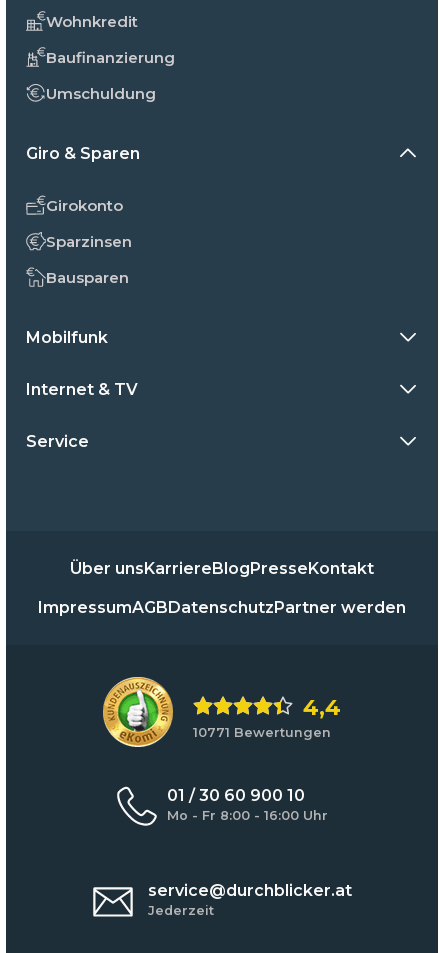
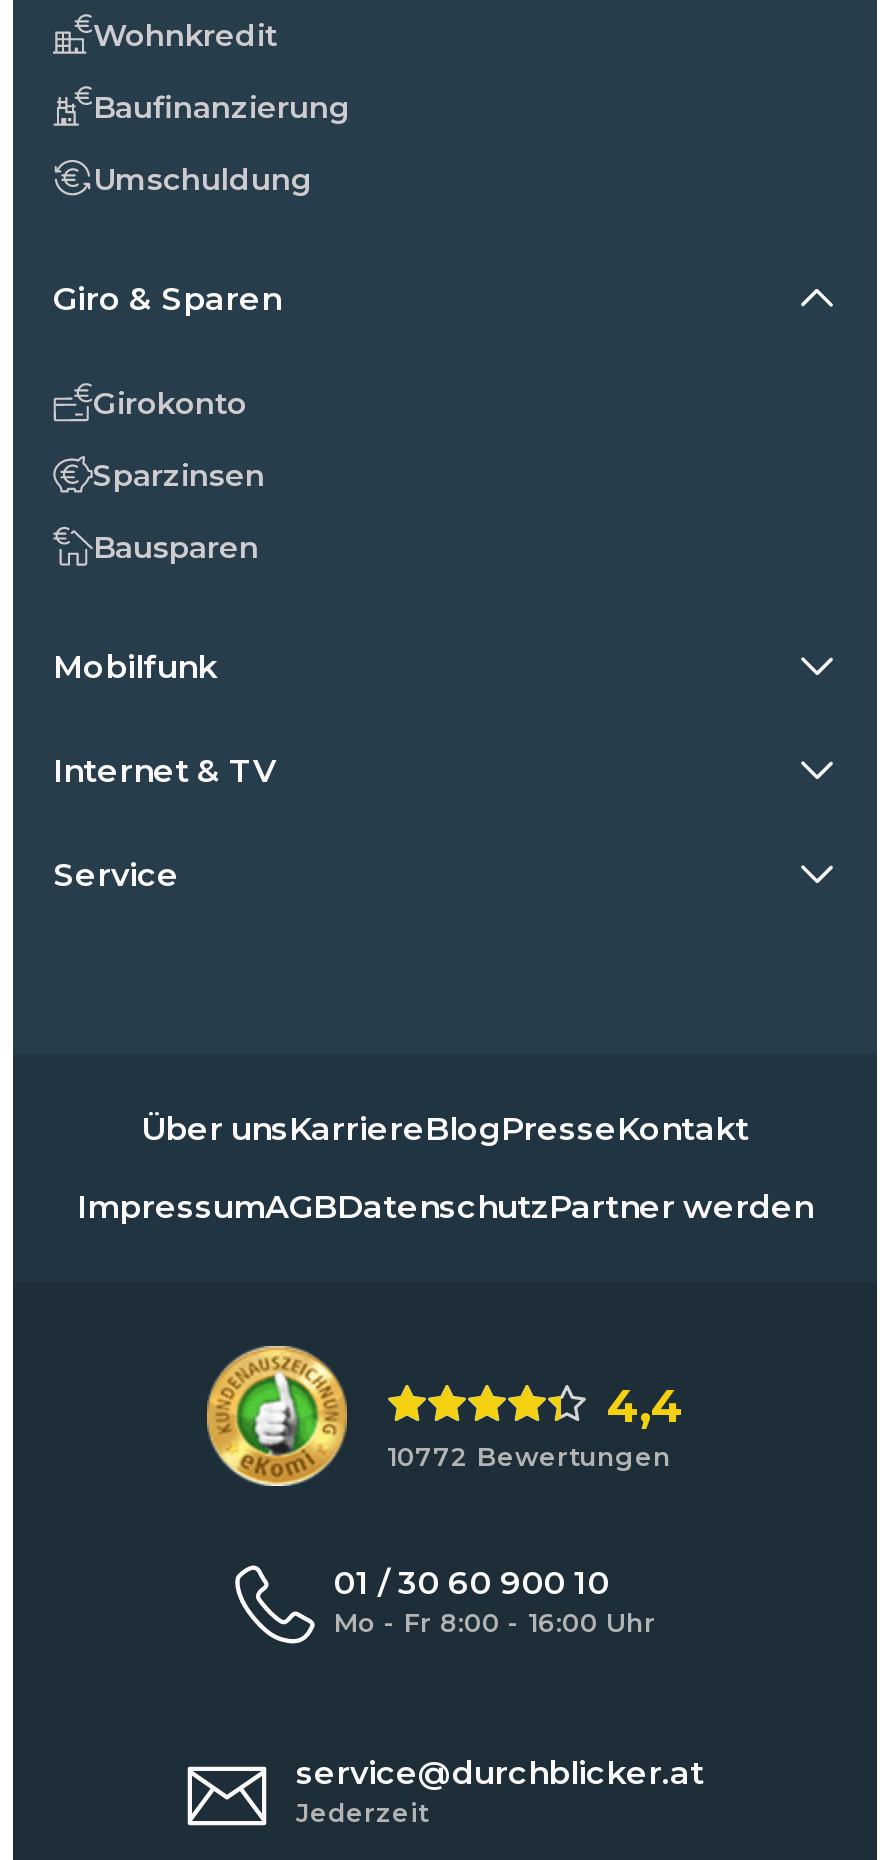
[193,725,331,740] 10771 Bewertungen -> [387,1441,671,1471] 10772 Bewertungen

